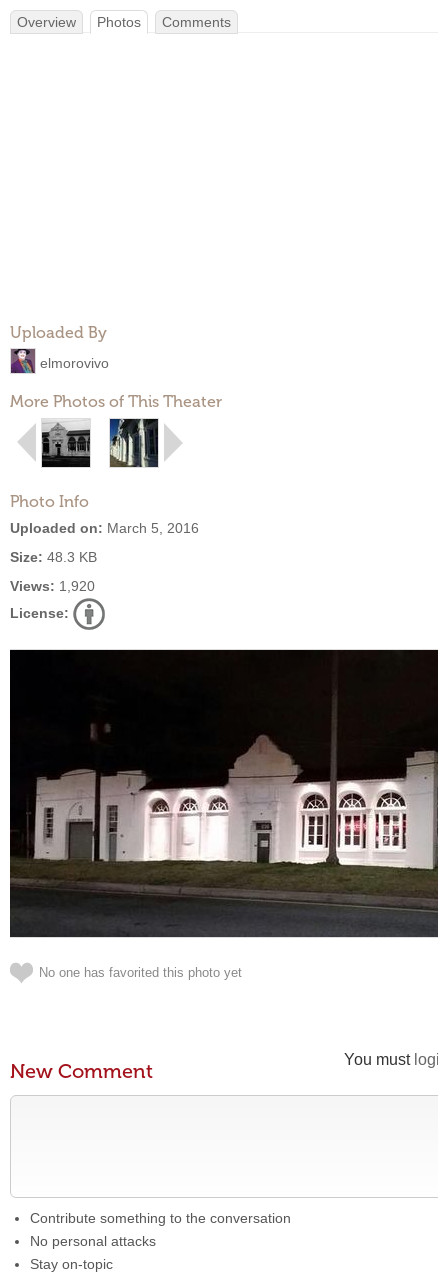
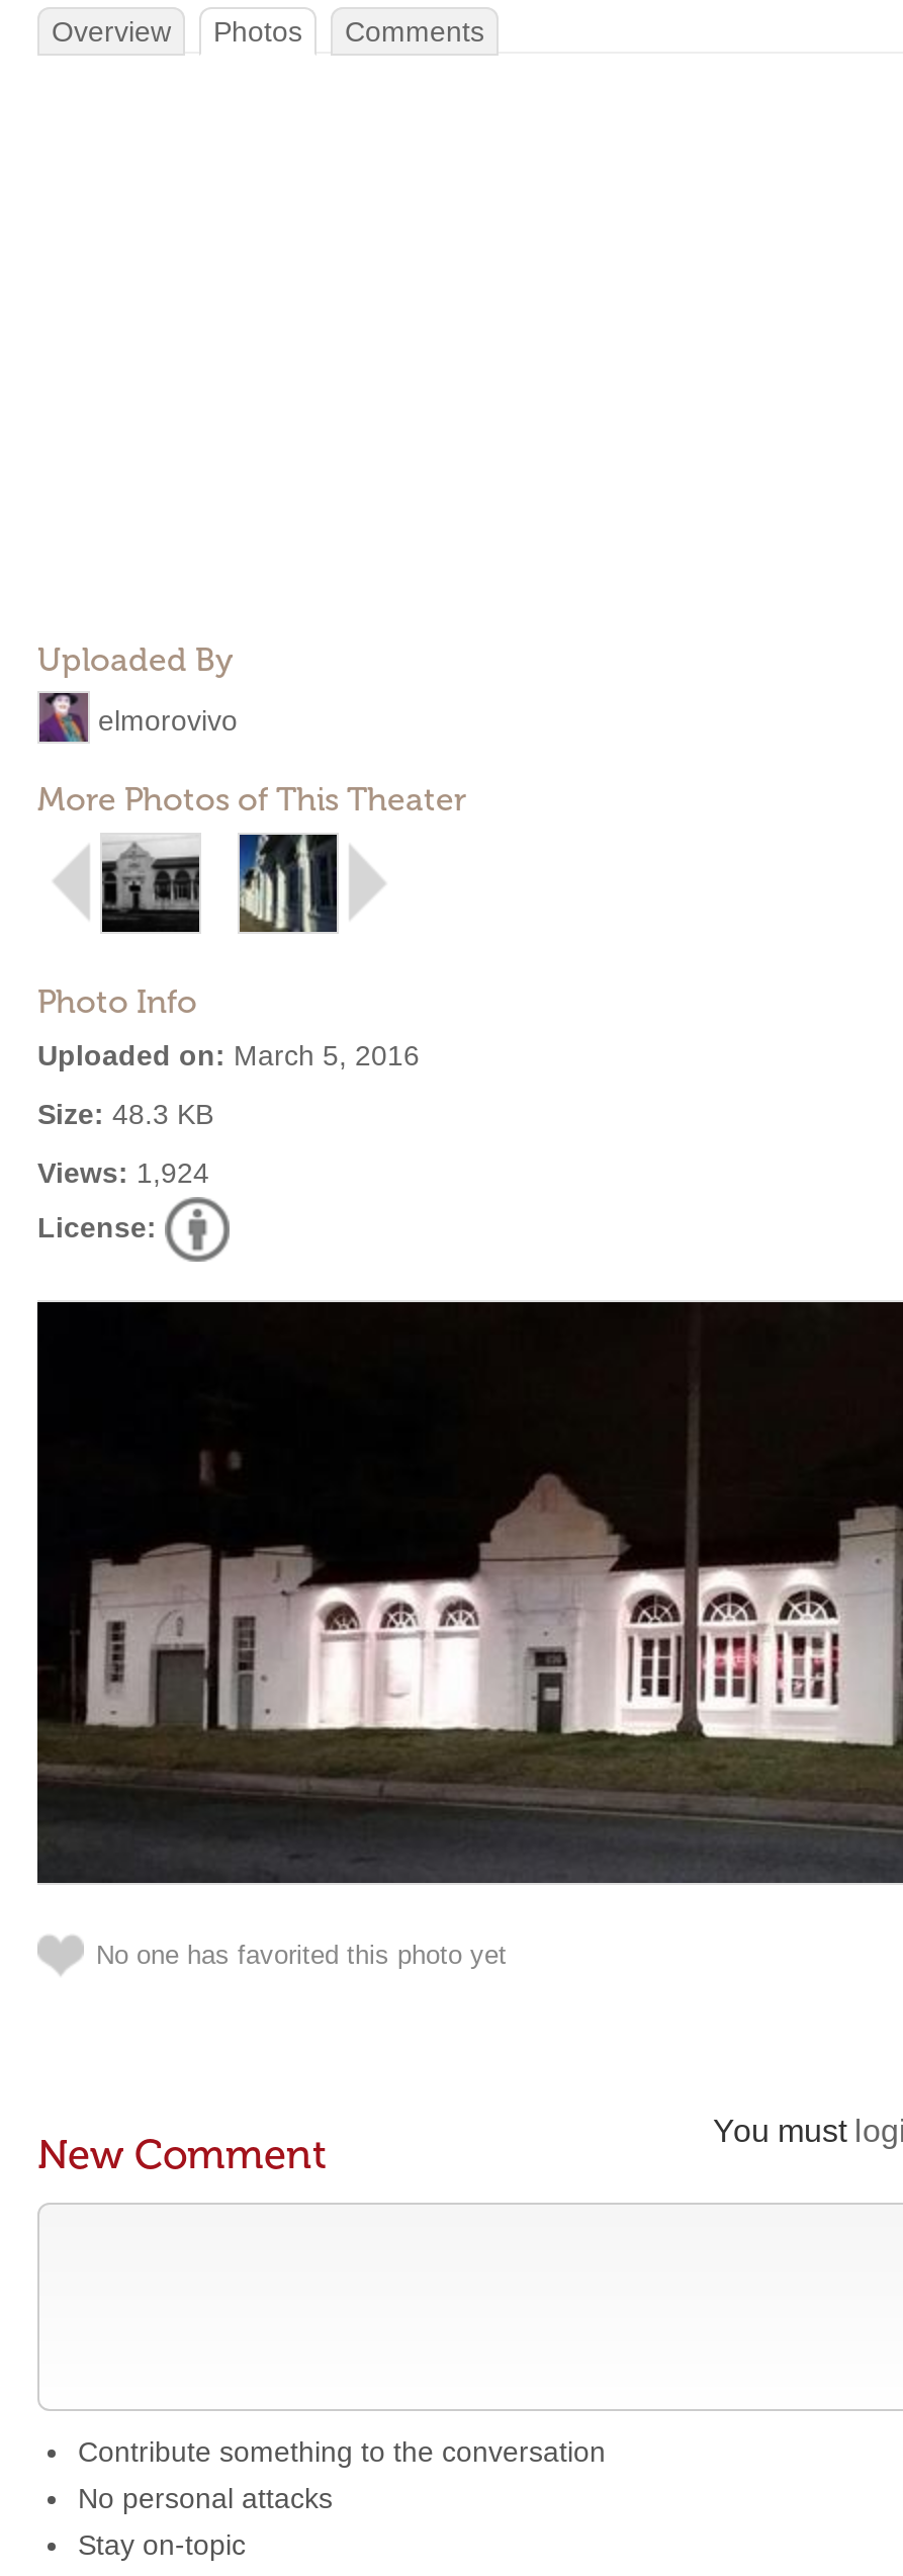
[10,578,95,594] Views: 1,920 -> [37,1156,209,1189] Views: 1,924

